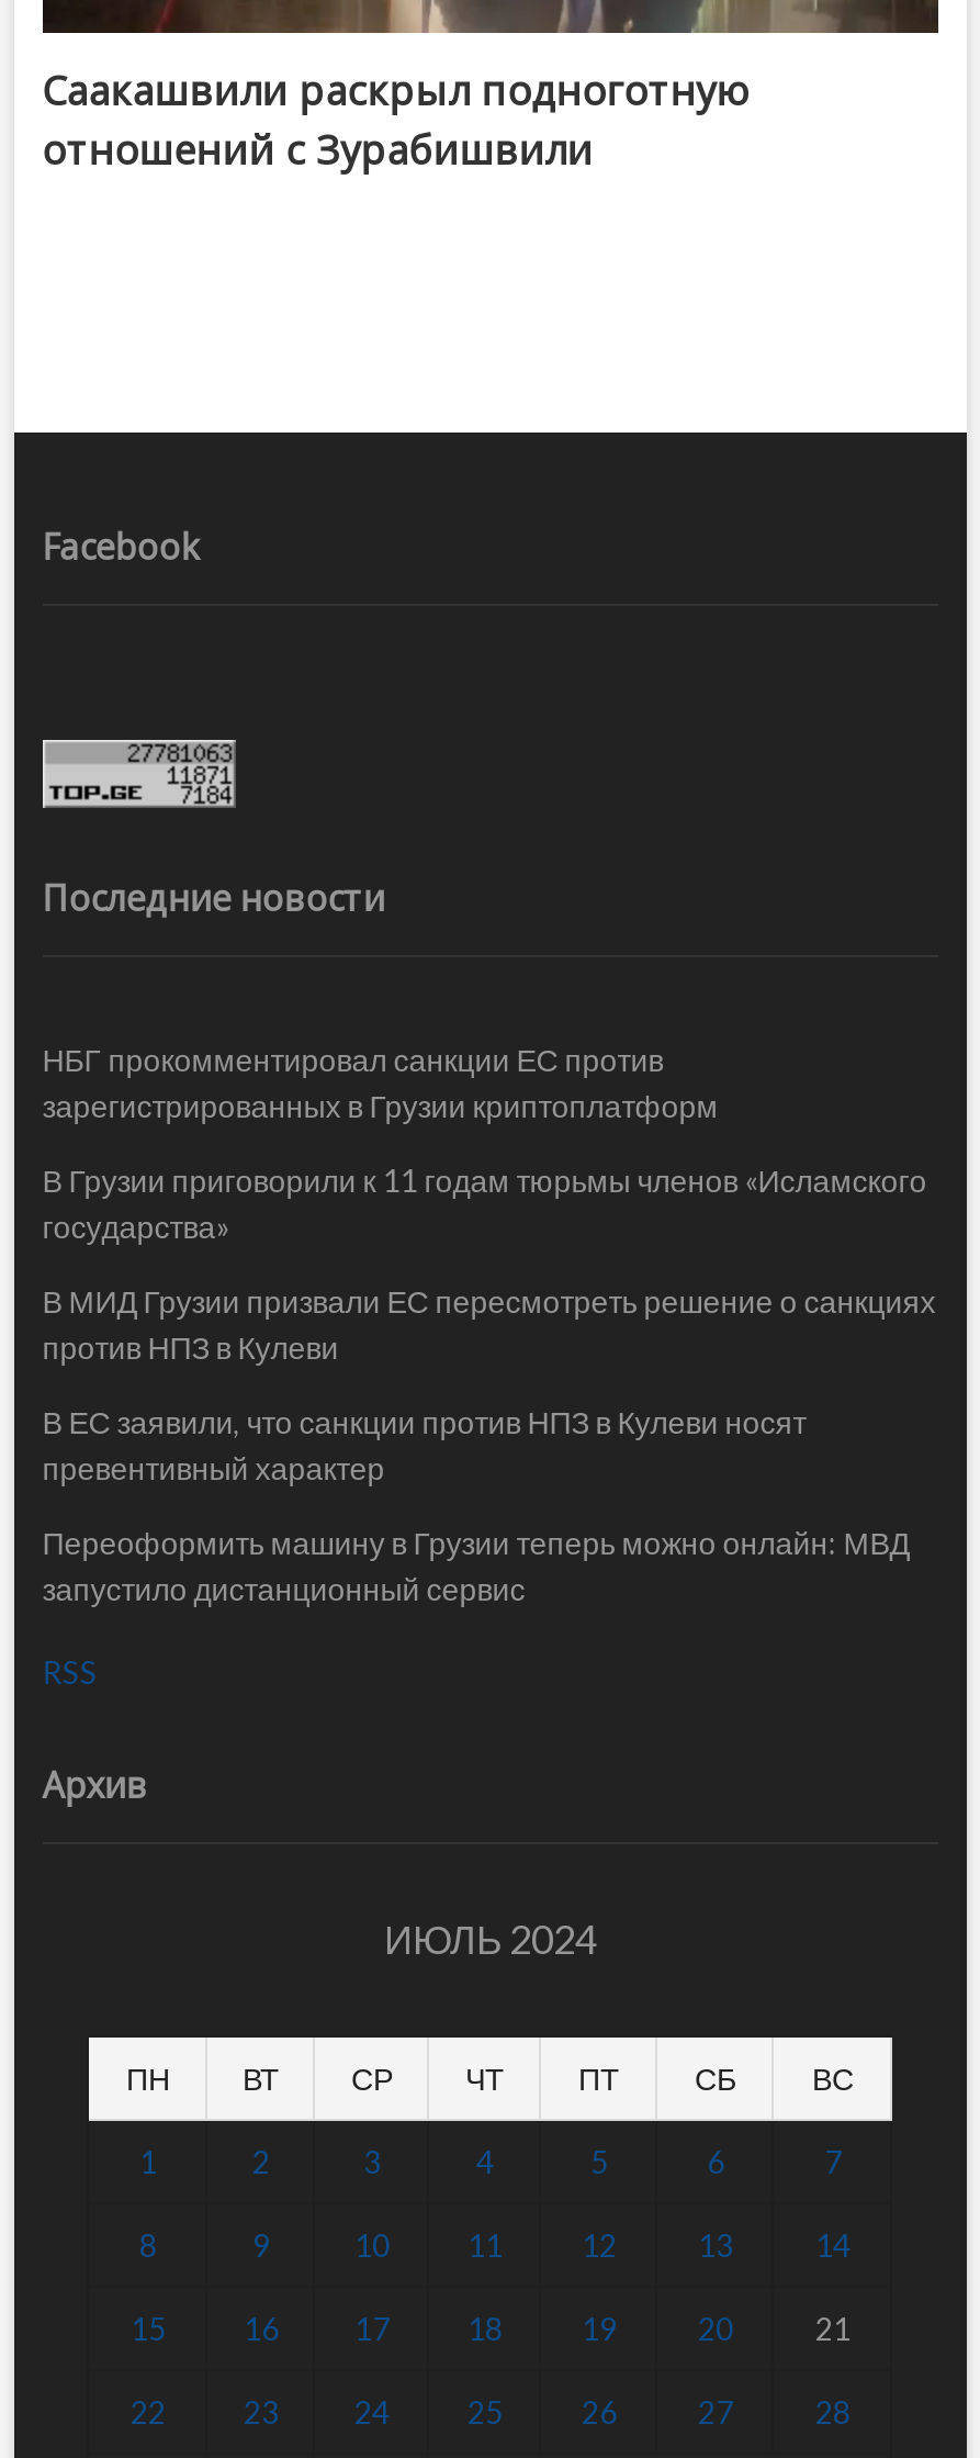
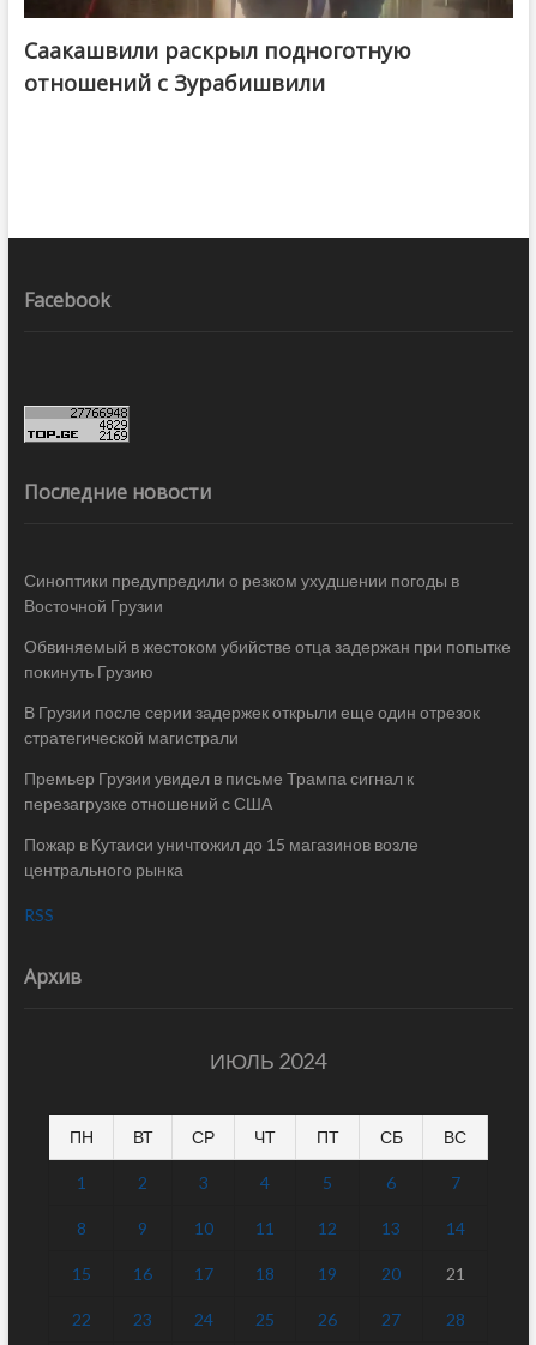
[42,1042,718,1125] НБГ прокомментировал санкции ЕС против | зарегистрированных в Грузии криптоплатформ -> [24,569,459,615] Синоптики предупредили о резком ухудшении погоды в | Восточной Грузии
[42,1163,927,1246] В Грузии приговорили к 11 годам тюрьмы членов «Исламского | государства» -> [24,635,511,681] Обвиняемый в жестоком убийстве отца задержан при попытке | покинуть Грузию
[42,1284,936,1367] В МИД Грузии призвали ЕС пересмотреть решение о санкциях | против НПЗ в Кулеви -> [24,701,479,747] В Грузии после серии задержек открыли еще один отрезок | стратегической магистрали
[42,1404,806,1488] В ЕС заявили, что санкции против НПЗ в Кулеви носят | превентивный характер -> [24,767,413,813] Премьер Грузии увидел в письме Трампа сигнал к | перезагрузке отношений с США
[42,1525,909,1609] Переоформить машину в Грузии теперь можно онлайн: МВД | запустило дистанционный сервис -> [24,833,418,879] Пожар в Кутаиси уничтожил до 15 магазинов возле | центрального рынка

